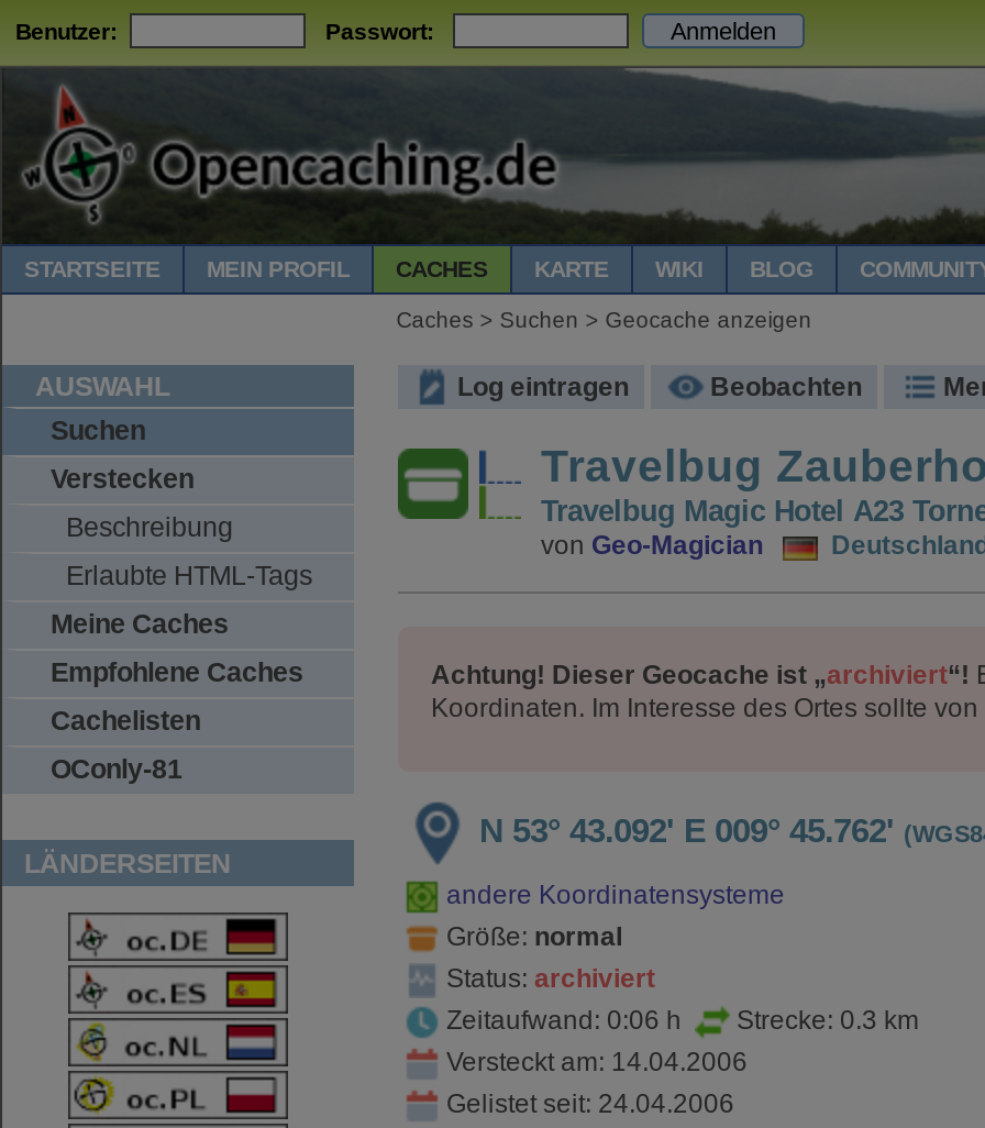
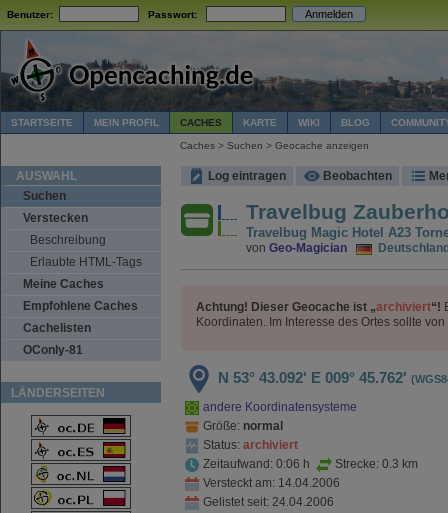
[7,66,978,244] [image] -> [3,31,445,111] [image]

